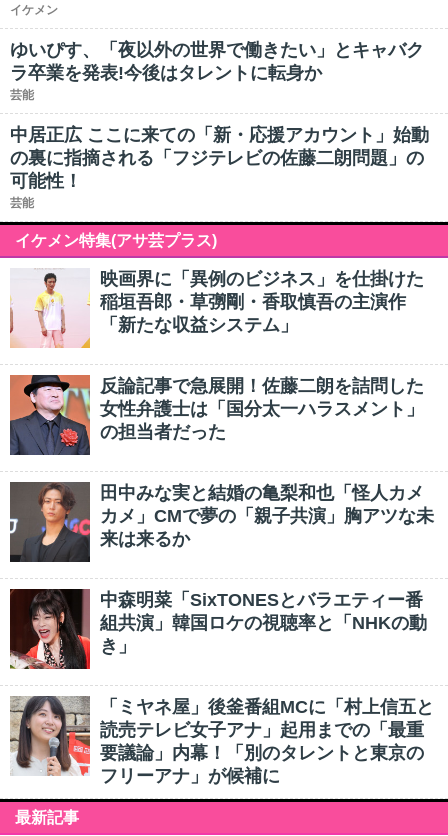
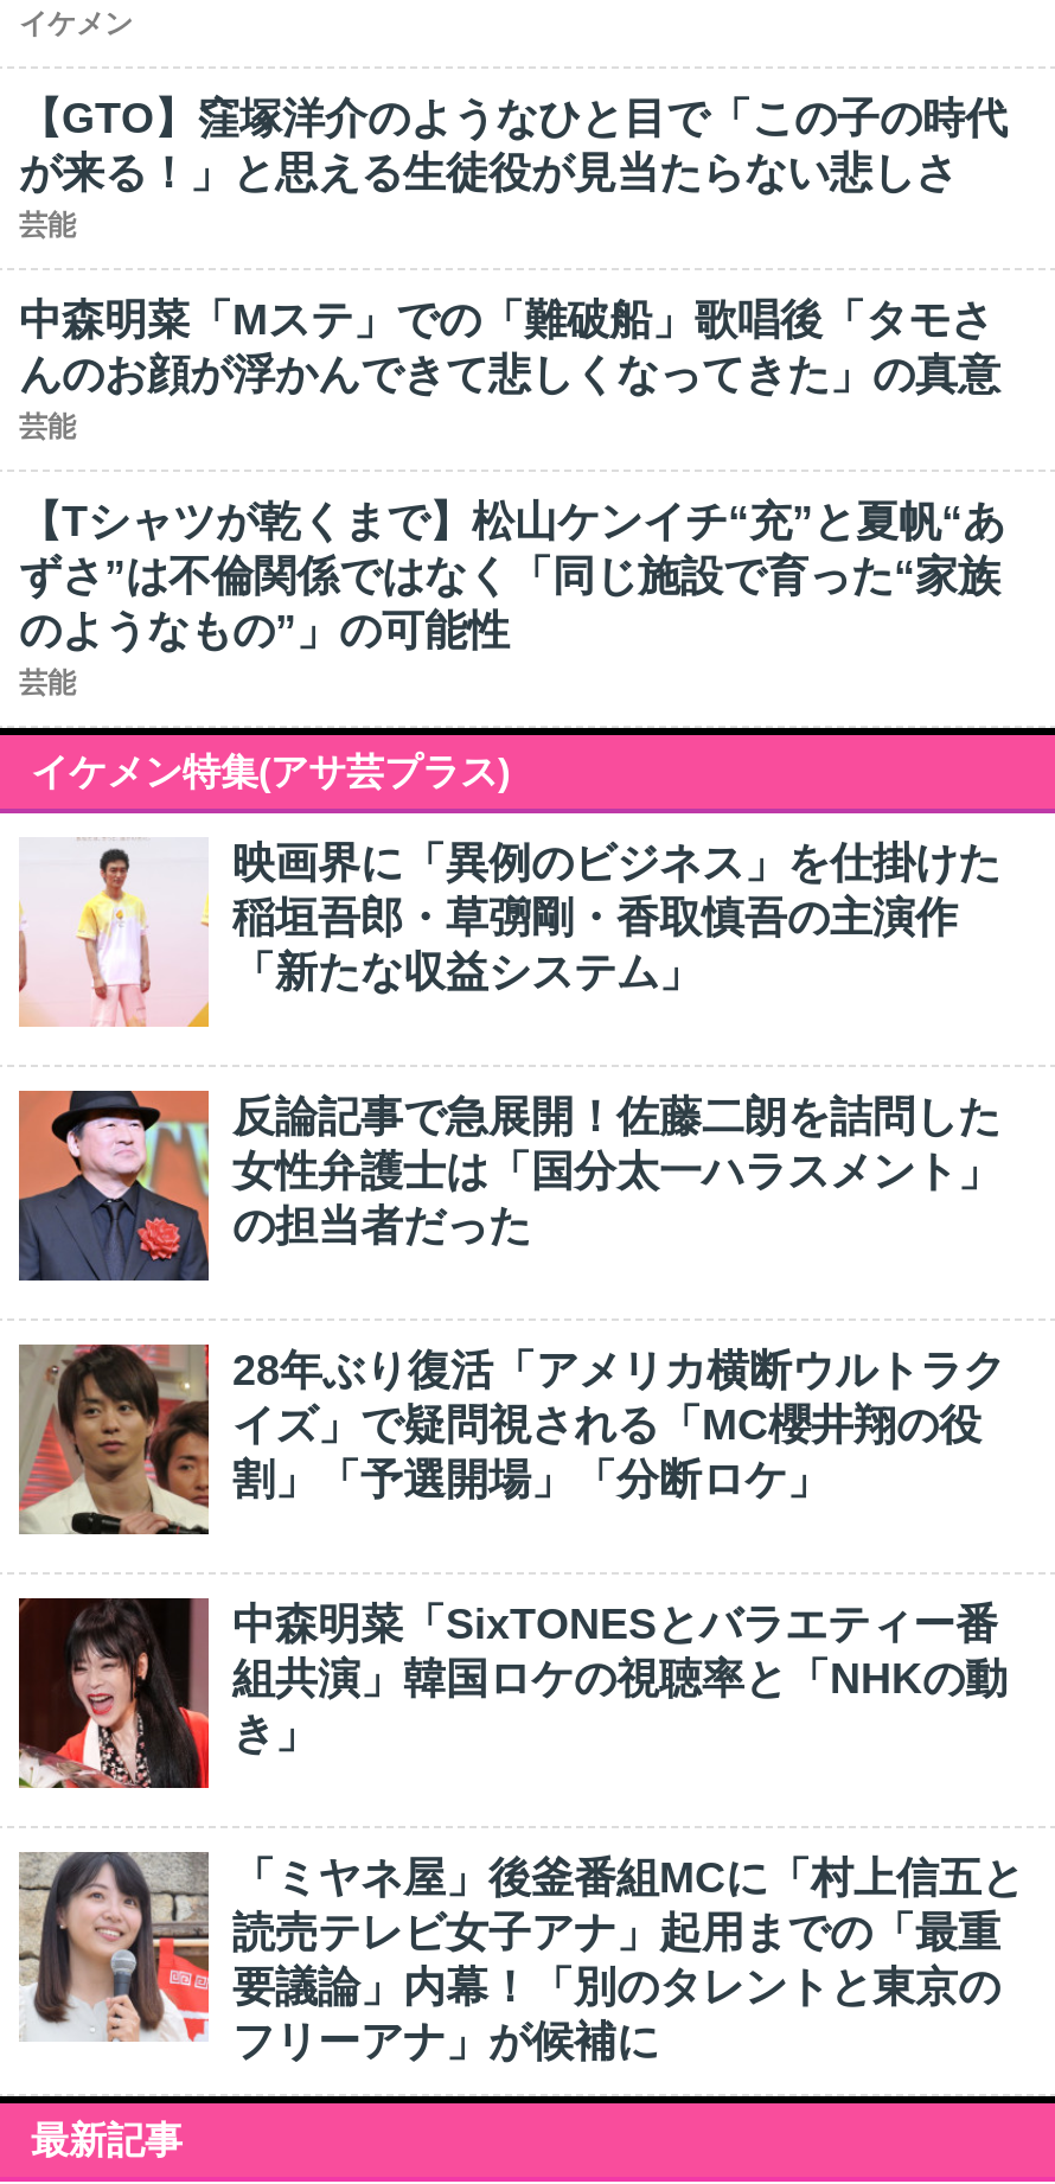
[10,40,424,83] ゆいぴす、「夜以外の世界で働きたい」とキャバク | ラ卒業を発表!今後はタレントに転身か -> [19,95,1008,197] 【GTO】窪塚洋介のようなひと目で「この子の時代 | が来る！」と思える生徒役が見当たらない悲しさ
[10,125,429,191] 中居正広 ここに来ての「新・応援アカウント」始動 | の裏に指摘される「フジテレビの佐藤二朗問題」の | 可能性！ -> [19,296,1005,654] 中森明菜「Mステ」での「難破船」歌唱後「タモさ | んのお顔が浮かんできて悲しくなってきた」の真意 | 芸能 | 【Tシャツが乾くまで】松山ケンイチ“充”と夏帆“あ | ずさ”は不倫関係ではなく「同じ施設で育った“家族 | のようなもの”」の可能性
[9,482,434,563] [image] | 田中みな実と結婚の亀梨和也「怪人カメ | カメ」CMで夢の「親子共演」胸アツな未 | 来は来るか -> [17,1345,1005,1537] [image] | 28年ぶり復活「アメリカ横断ウルトラク | イズ」で疑問視される「MC櫻井翔の役 | 割」「予選開場」「分断ロケ」

